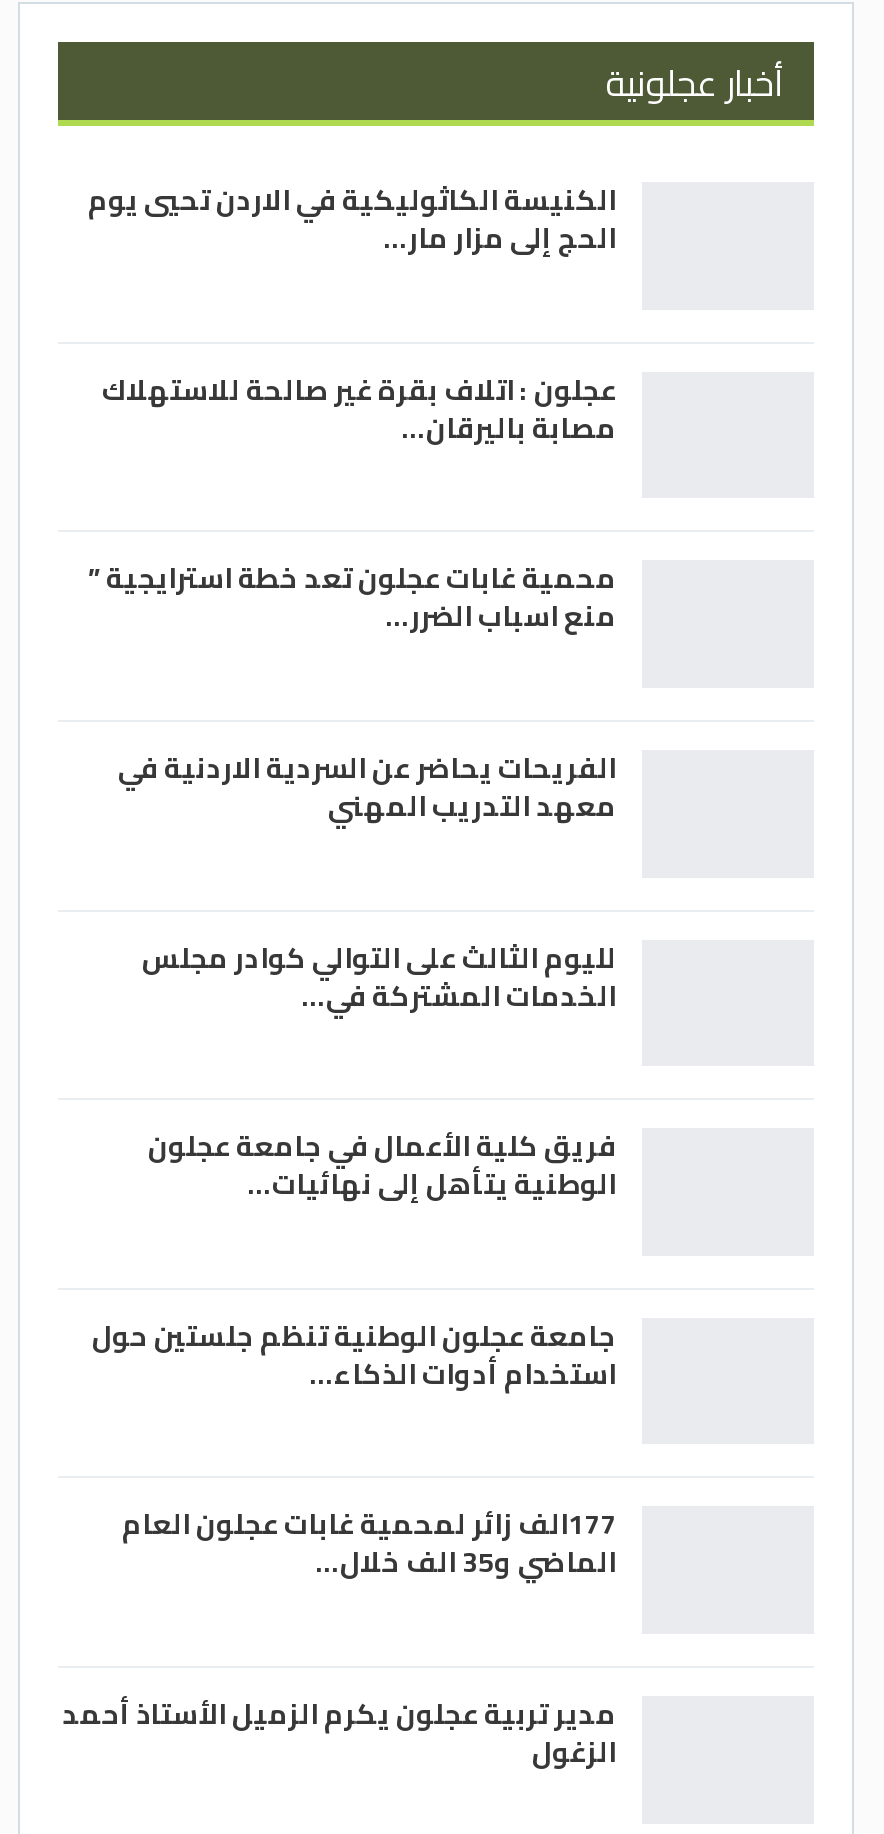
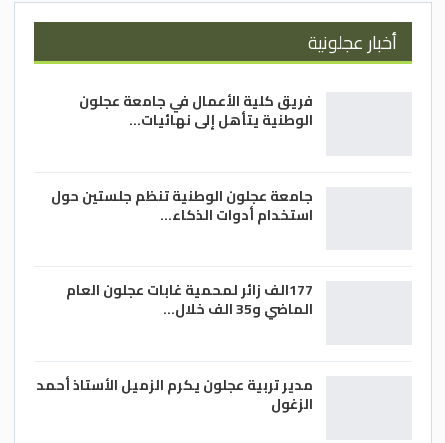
[88,174,616,1021] الكنيسة الكاثوليكية في الاردن تحيي يوم | الحج إلى مزار مار… | عجلون : اتلاف بقرة غير صالحة للاستهلاك | مصابة باليرقان… | محمية غابات عجلون تعد خطة استرايجية ” | منع اسباب الضرر… | الفريحات يحاضر عن السردية الاردنية في | معهد التدريب المهني | لليوم الثالث على التوالي كوادر مجلس | الخدمات المشتركة في… -> none

